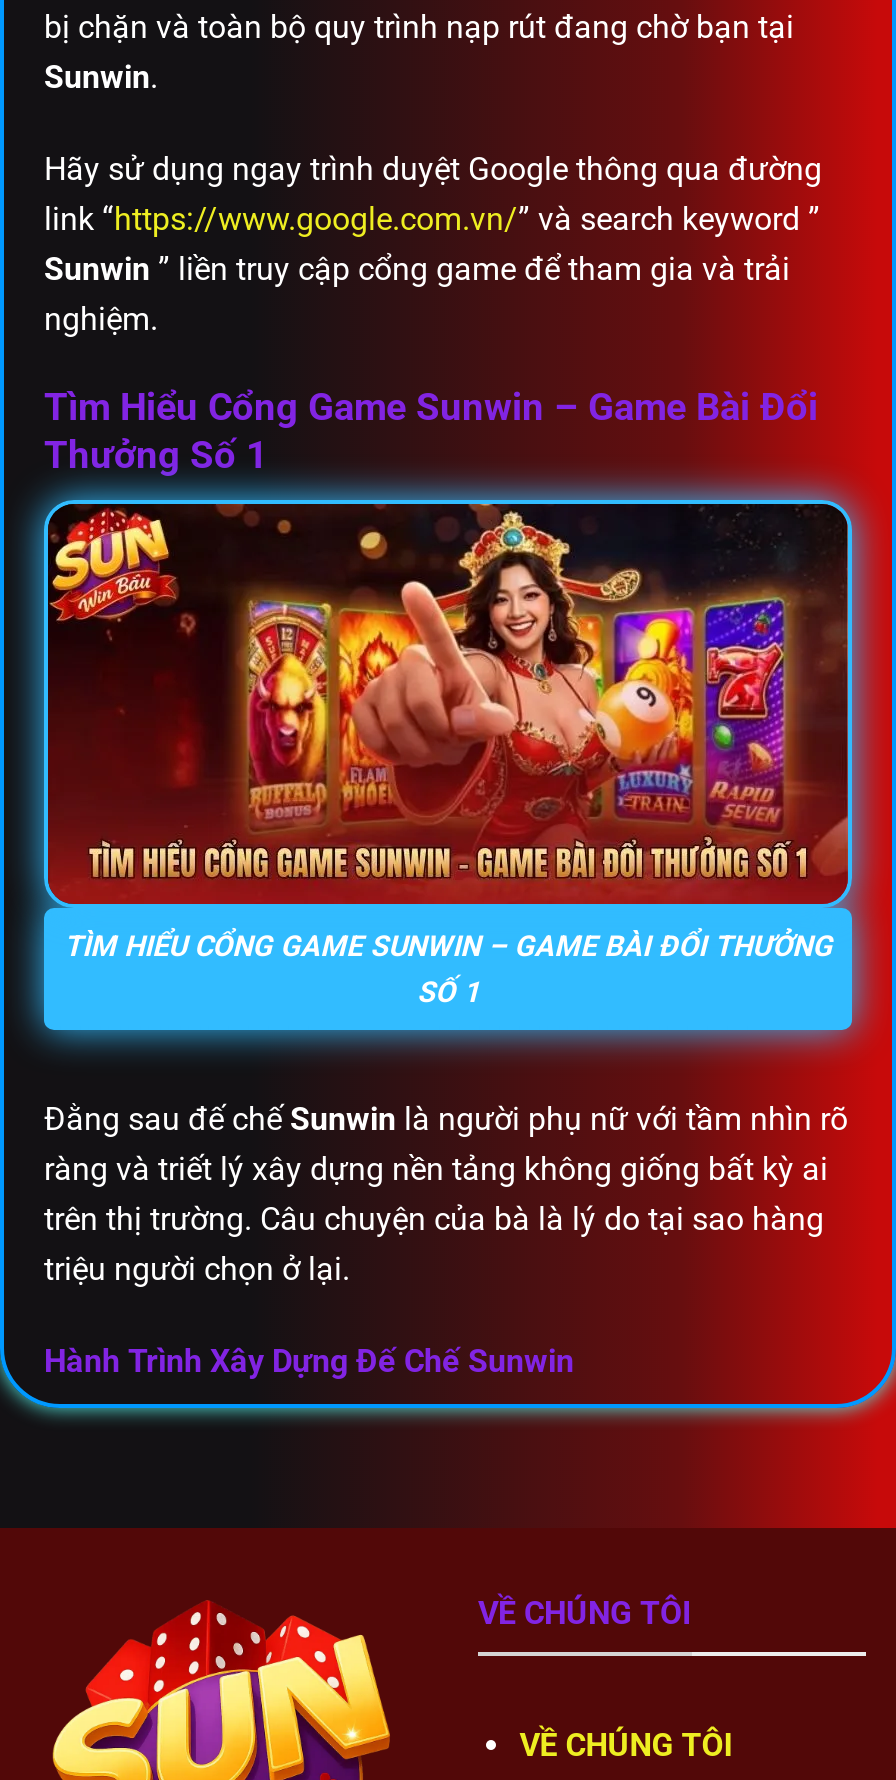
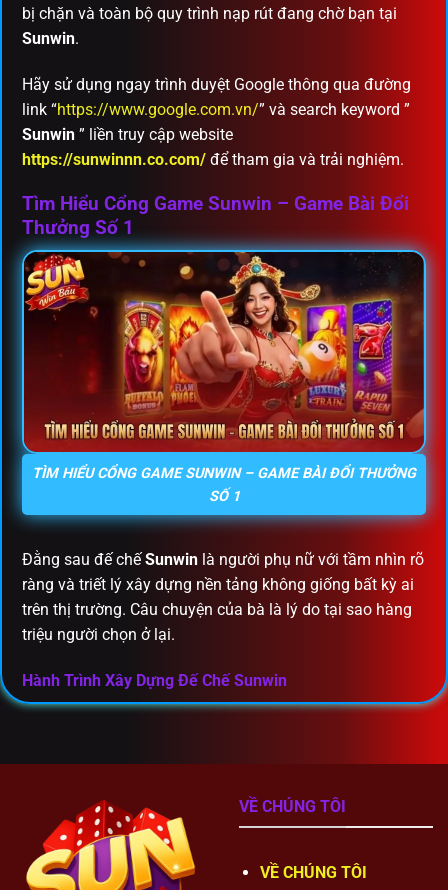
[44,249,790,337] Sunwin” liền truy cập cổng game để tham gia và trải | nghiệm. -> [22,124,404,168] Sunwin” liền truy cập website | https://sunwinnn.co.com/ để tham gia và trải nghiệm.

